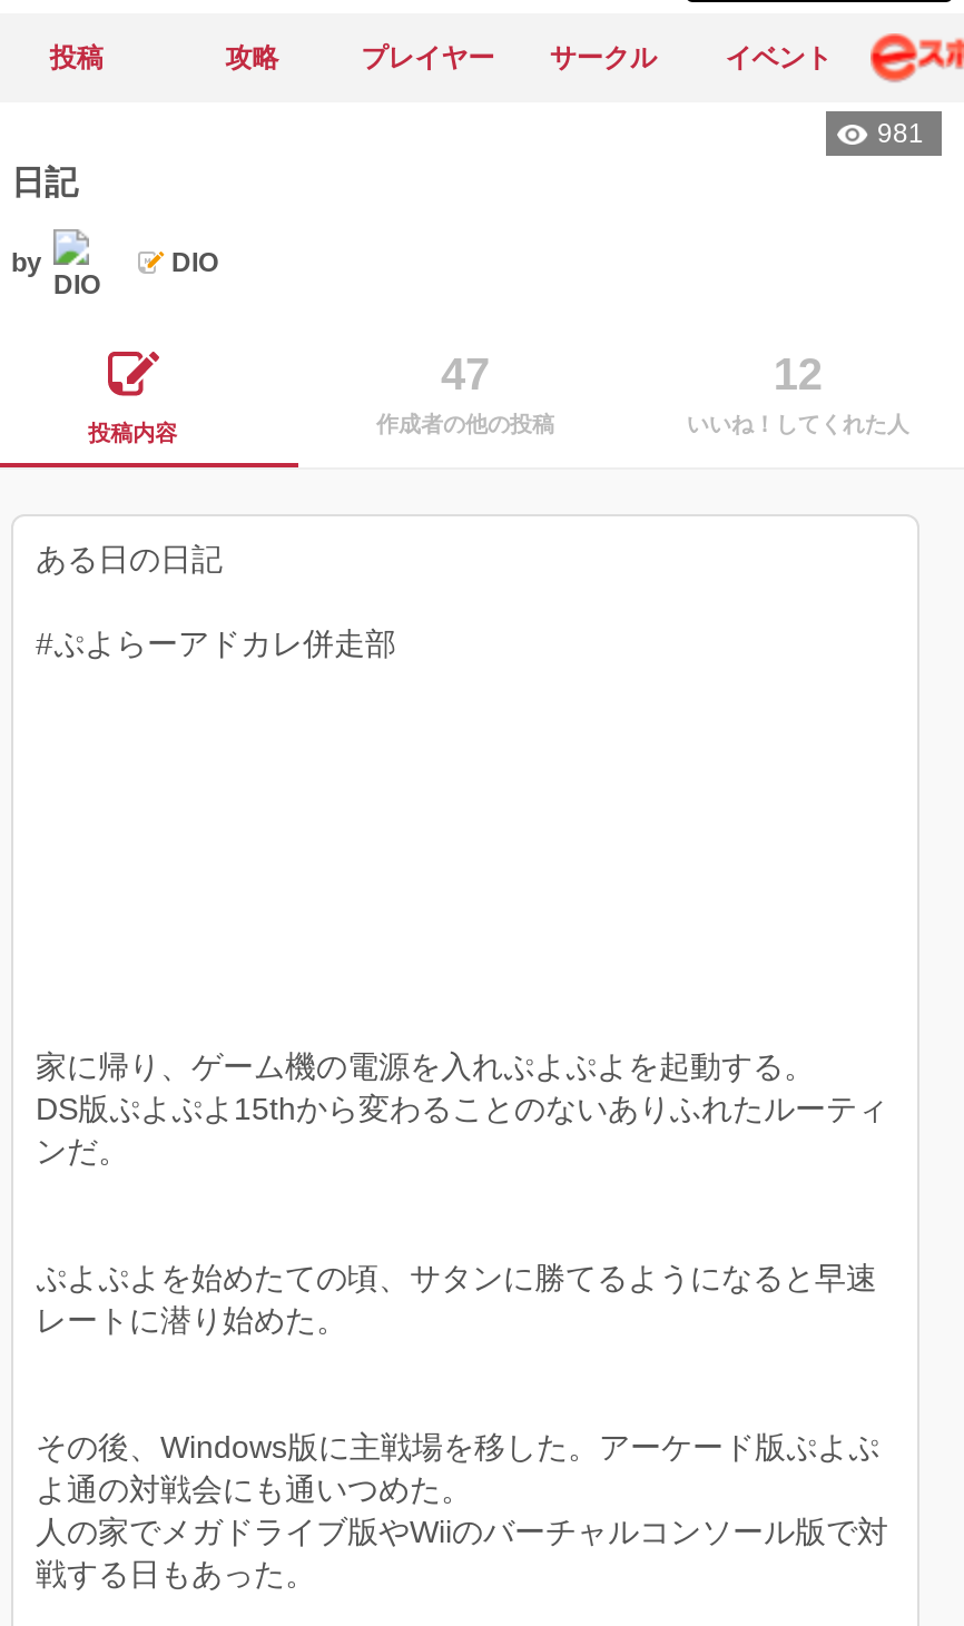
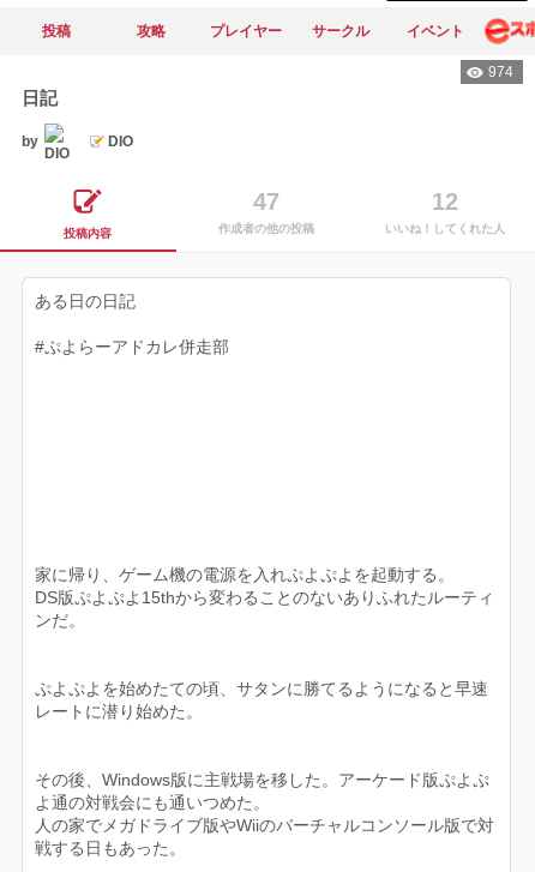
[877,118,924,149] 981 -> [488,64,513,80] 974

